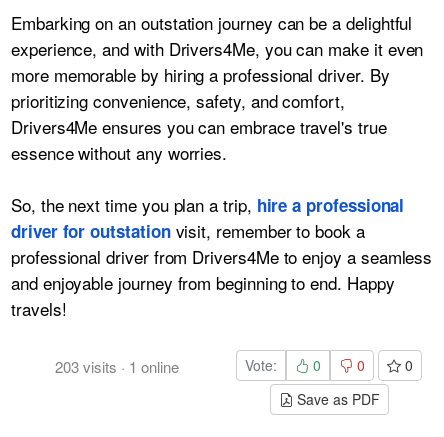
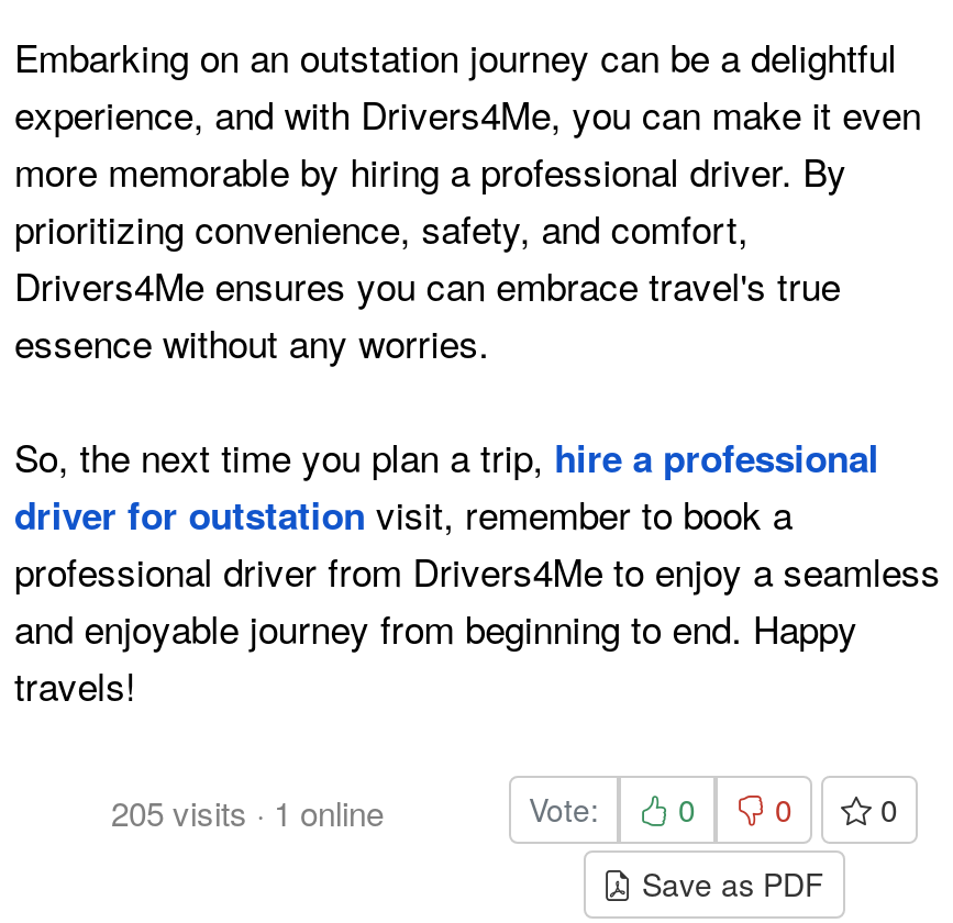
[55,356,179,377] 203 visits · 1 online -> [111,789,384,835] 205 visits · 1 online

